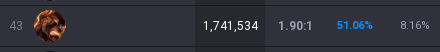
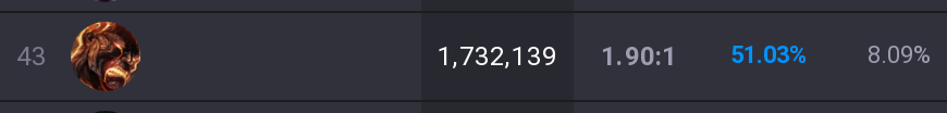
[202,19,257,33] 1,741,534 -> [438,41,557,72] 1,732,139
[337,19,373,32] 51.06% -> [730,41,809,70] 51.03%
[400,19,430,32] 8.16% -> [868,41,933,70] 8.09%

